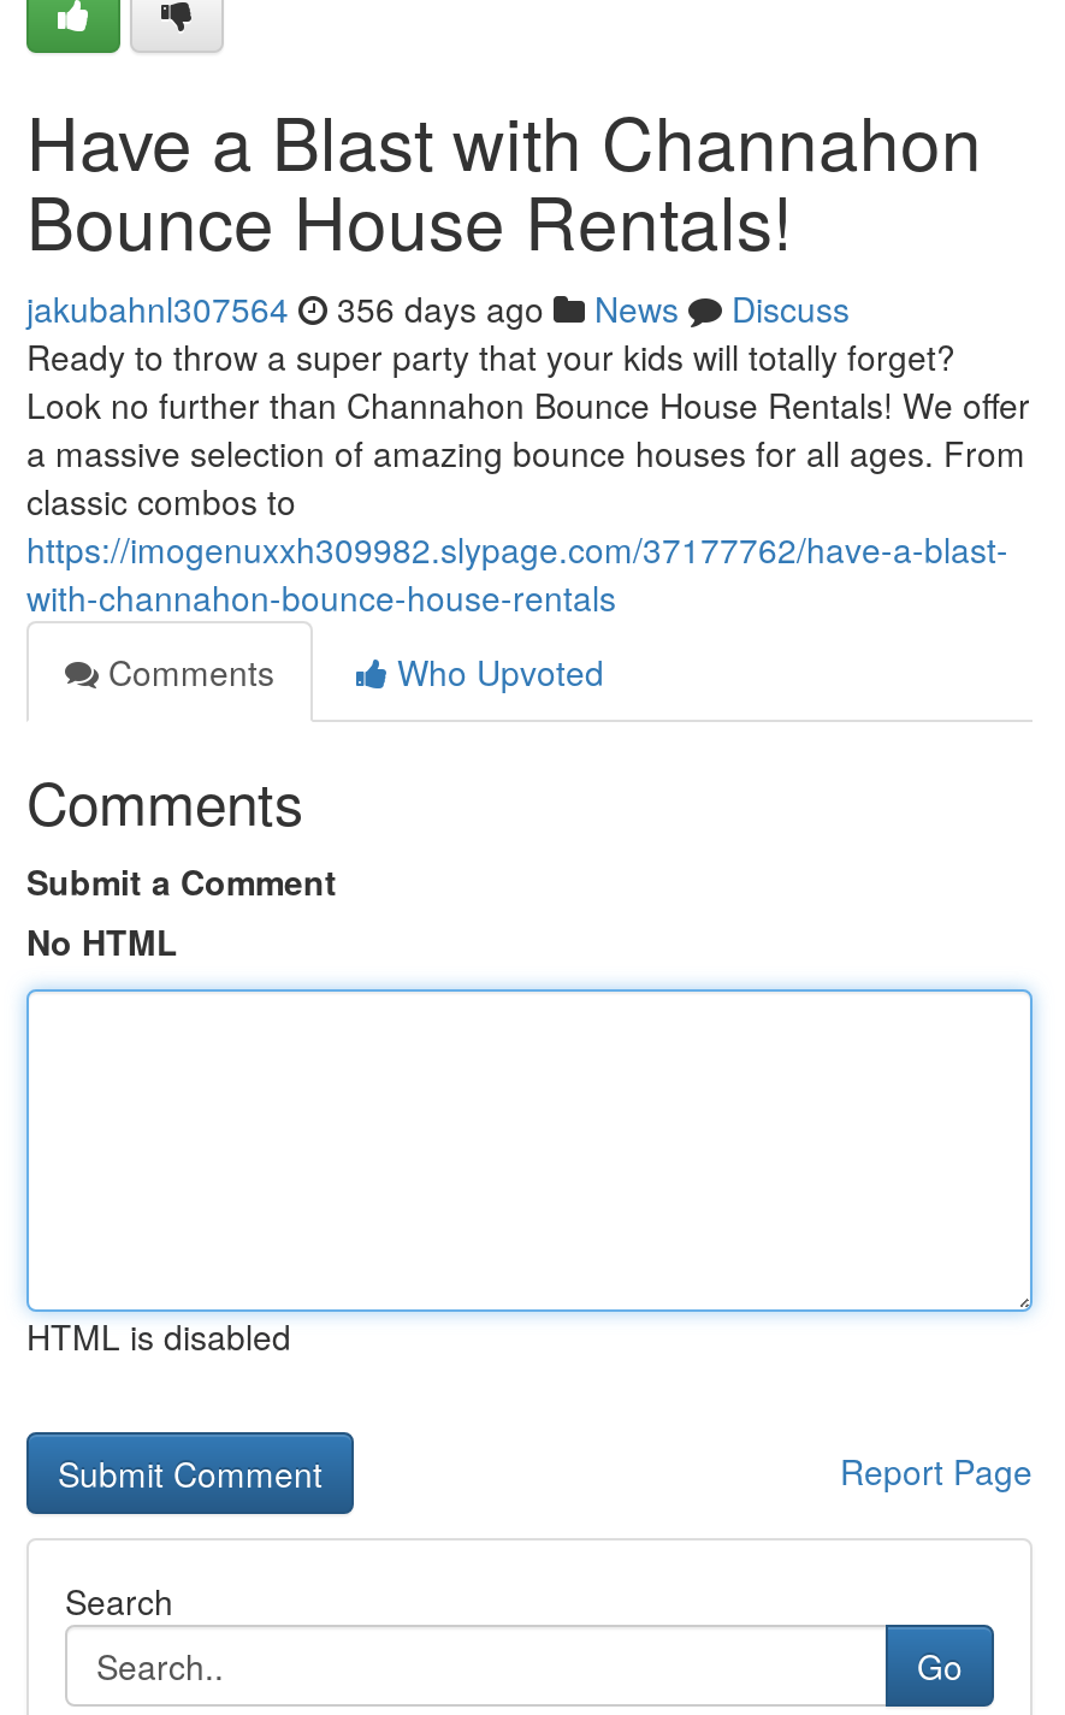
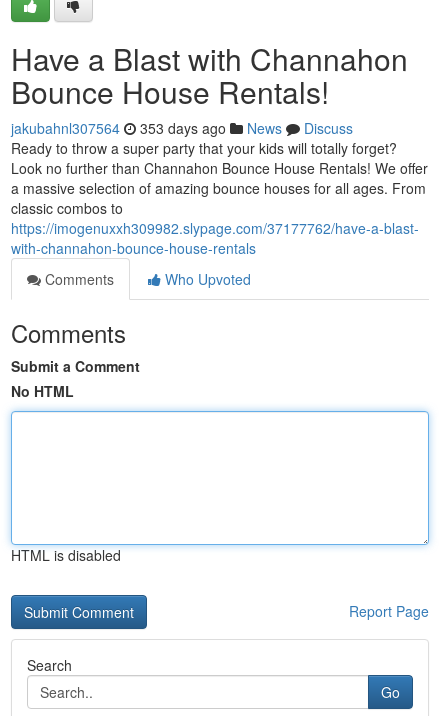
[26,284,850,332] jakubahnl307564 356 days ago News Discuss -> [11,118,353,138] jakubahnl307564 353 days ago News Discuss

